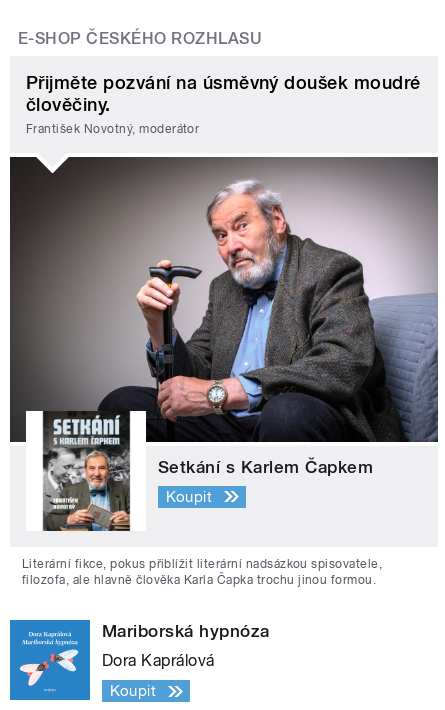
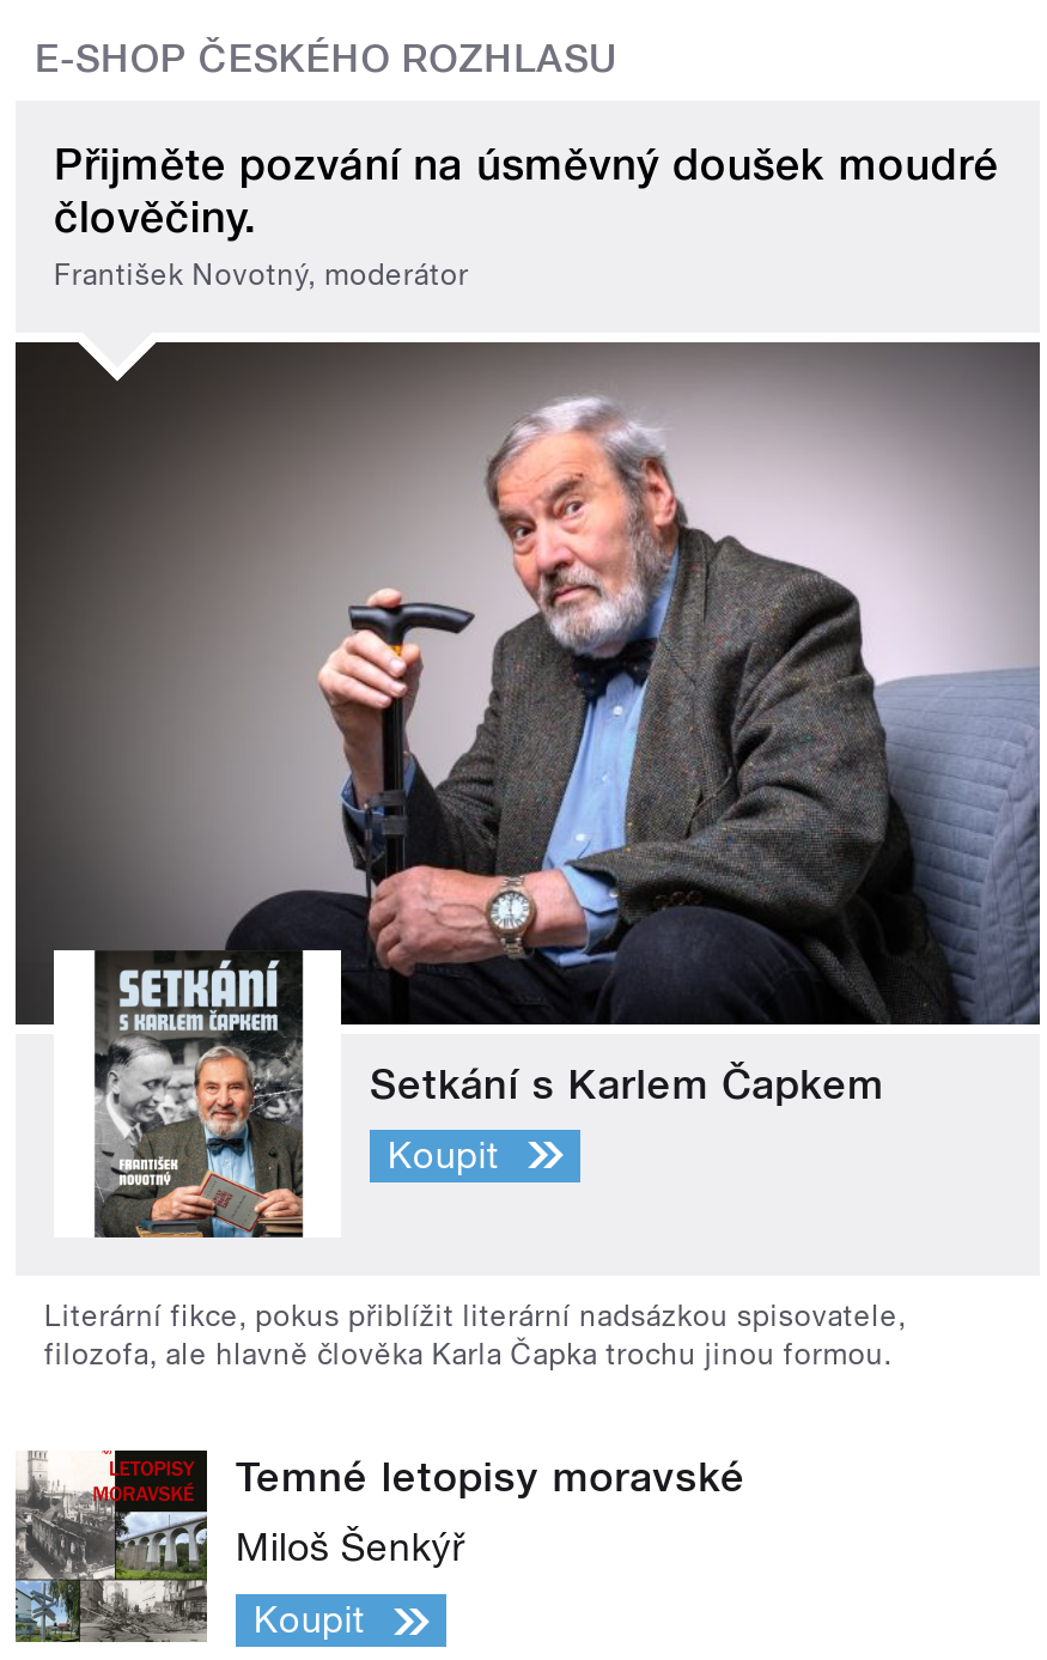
[9,619,270,701] [image] | Mariborská hypnóza -> [13,1448,745,1644] [image] | Temné letopisy moravské
[102,651,215,670] Dora Kaprálová -> [236,1526,465,1571] Miloš Šenkýř

